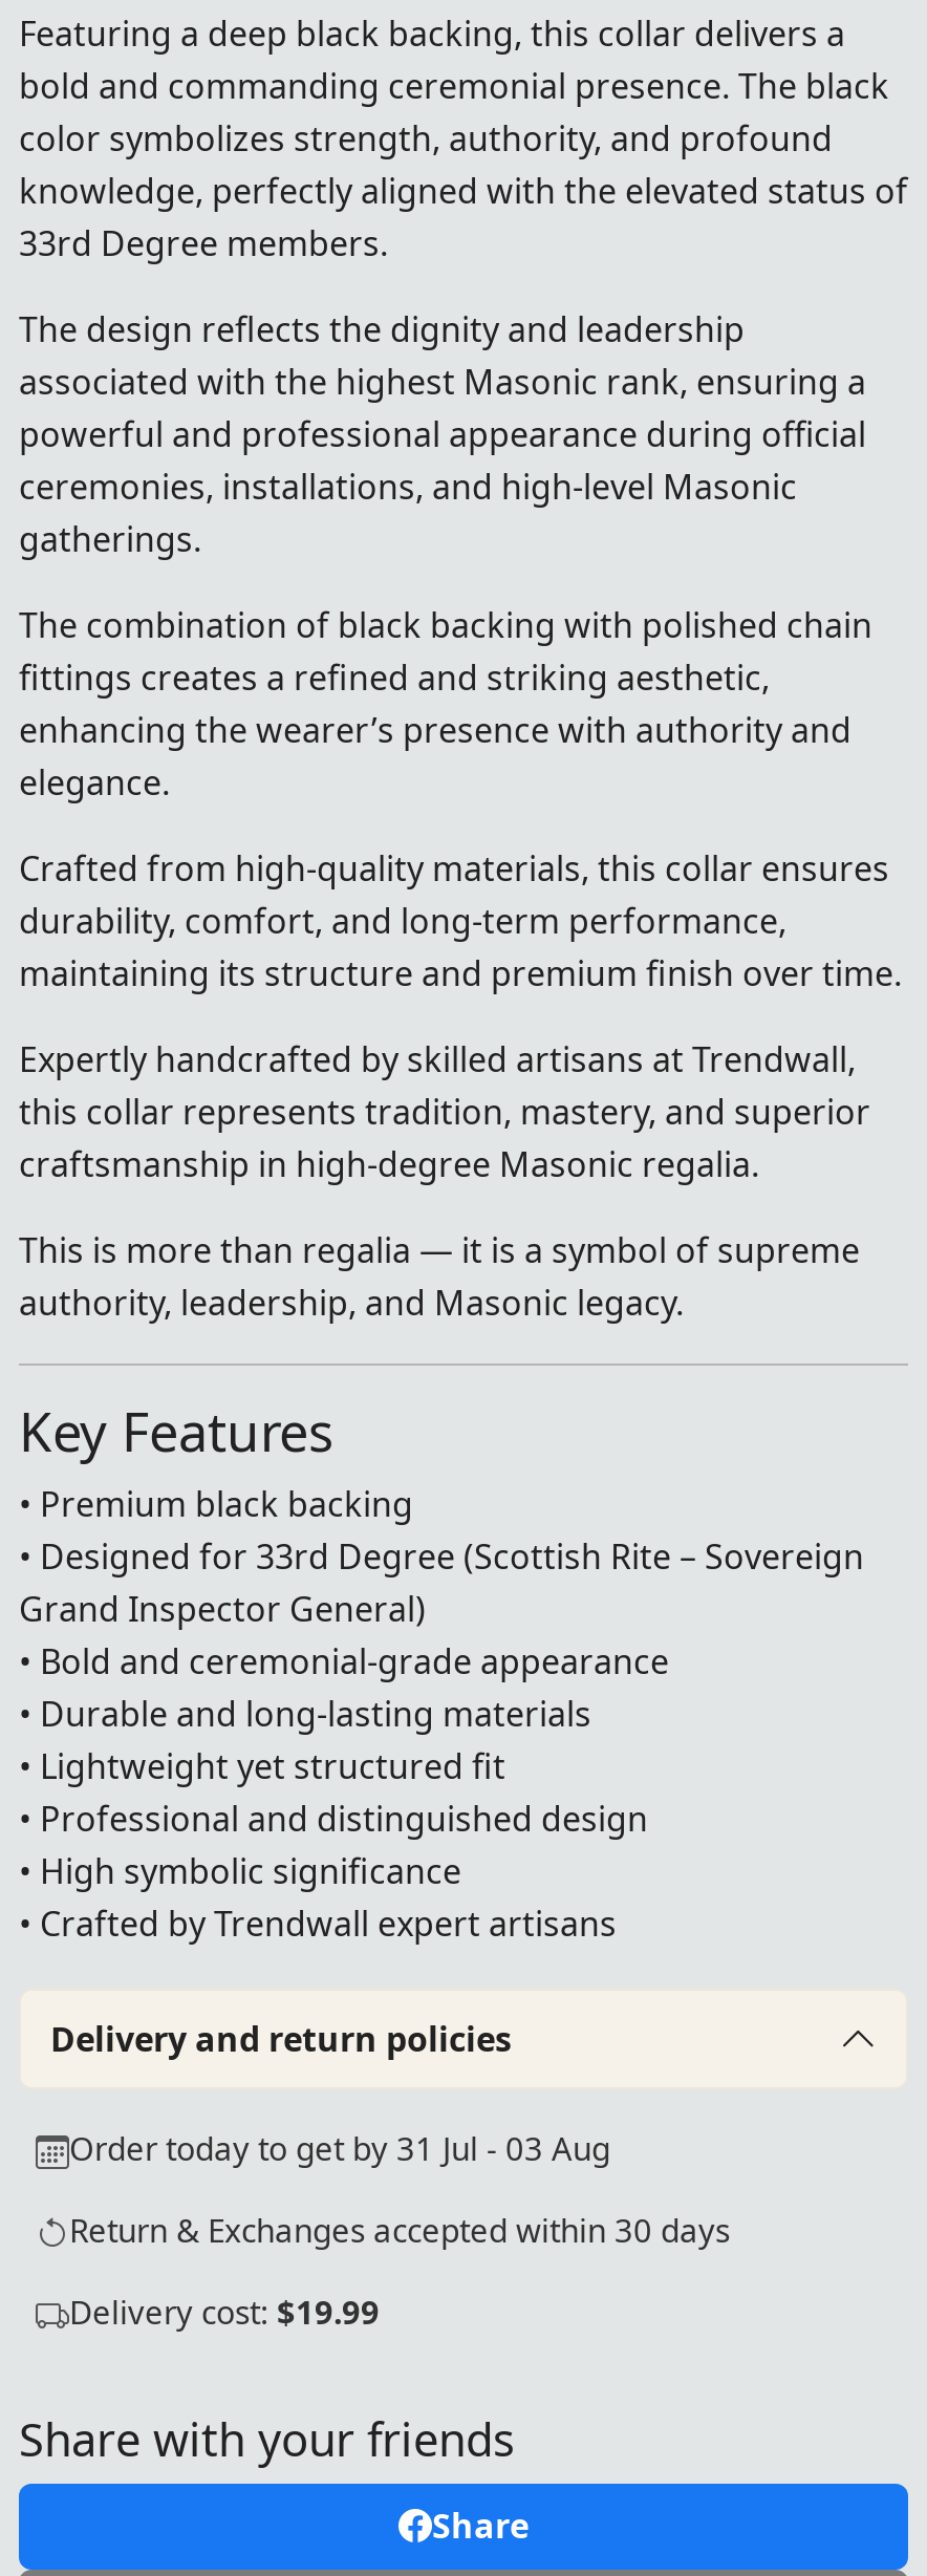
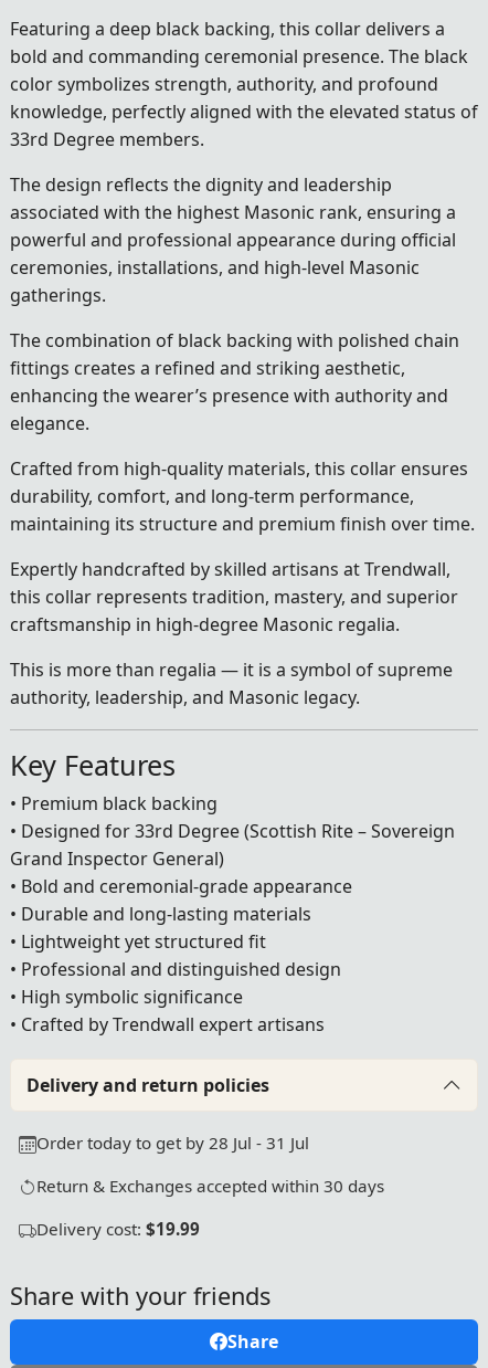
[69,2126,610,2168] Order today to get by 31 Jul - 03 Aug -> [36,1131,309,1153] Order today to get by 28 Jul - 31 Jul

